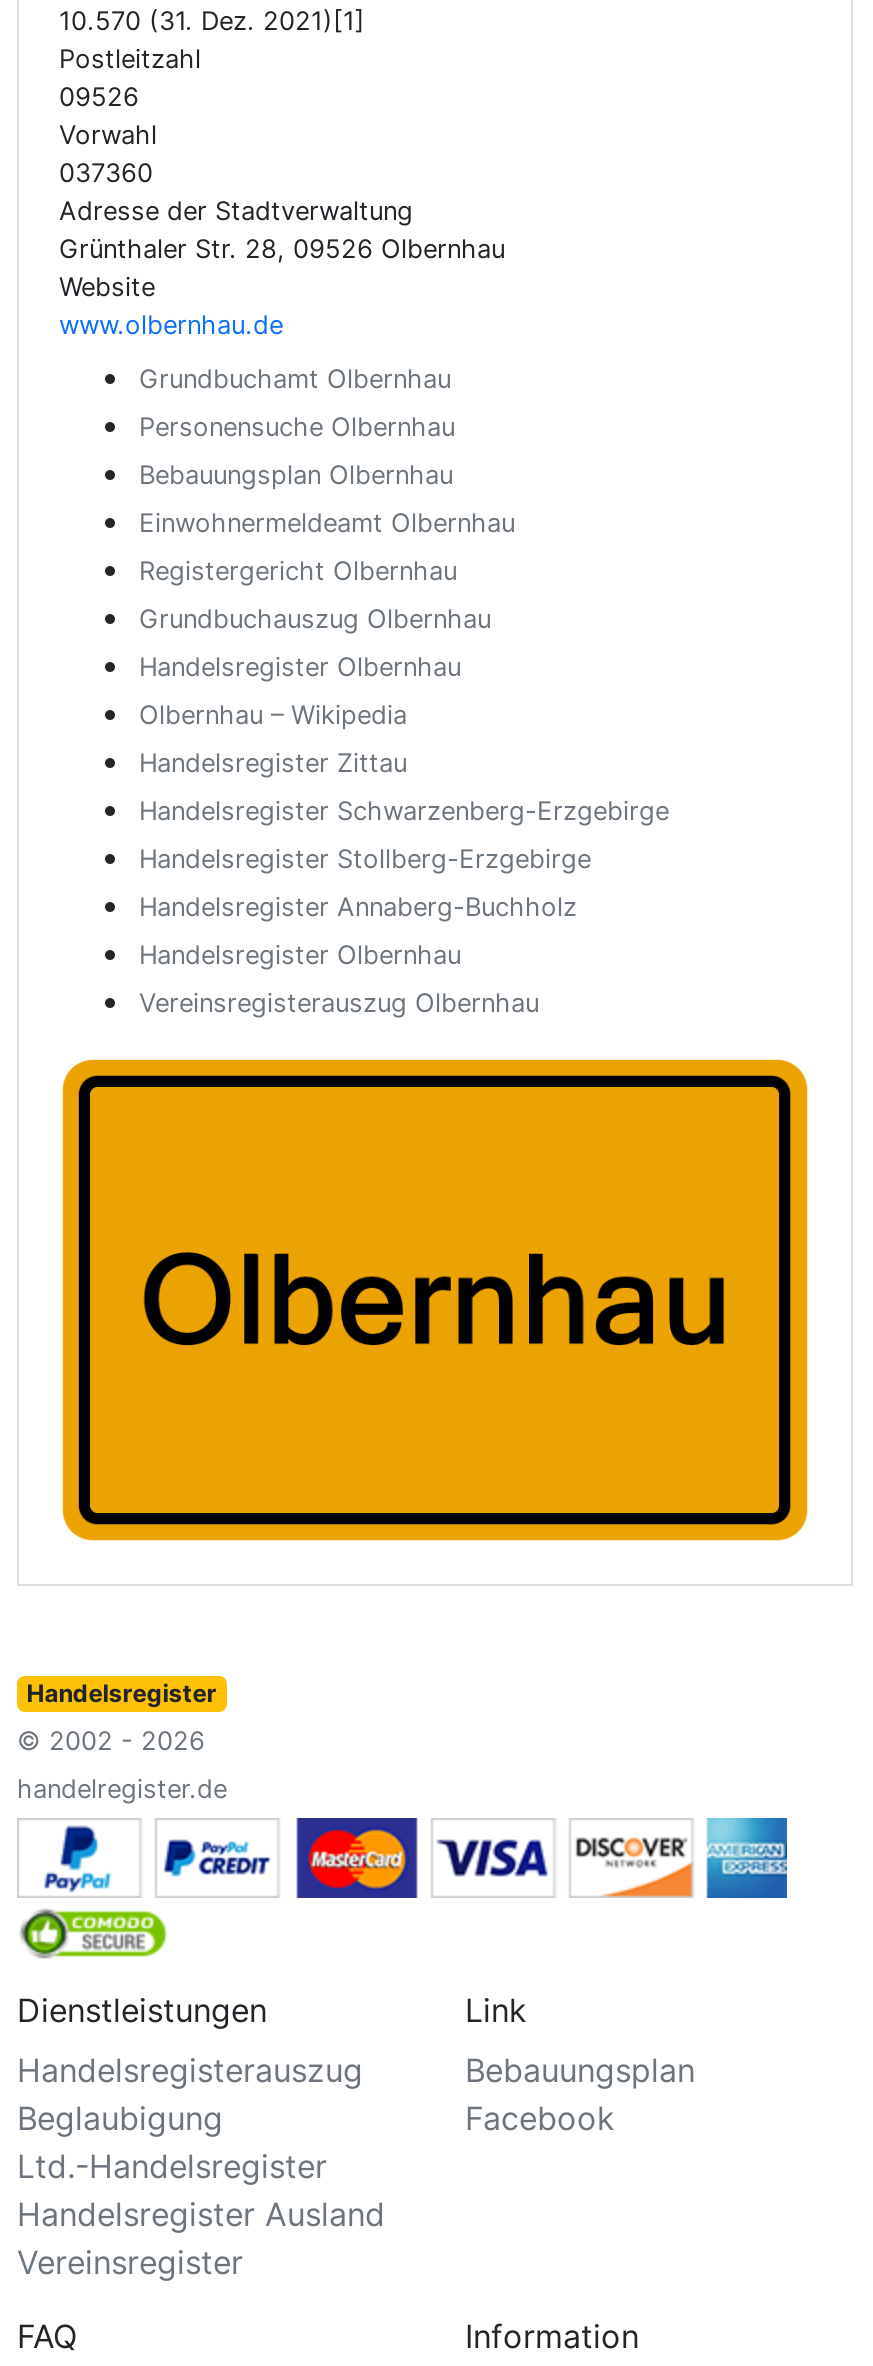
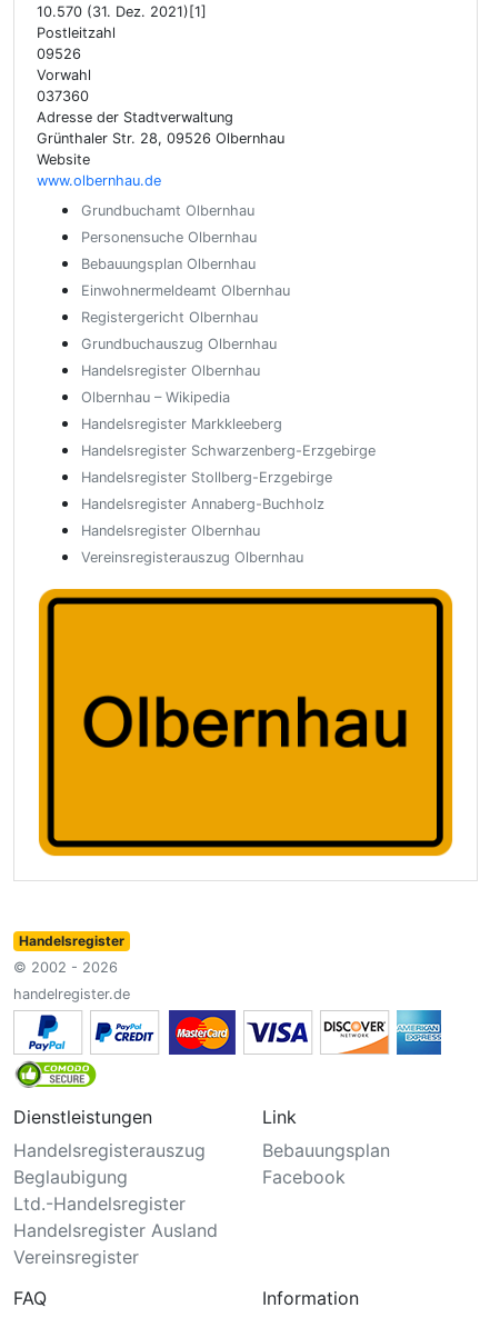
[139,748,407,778] Handelsregister Zittau -> [81,416,282,432] Handelsregister Markkleeberg

